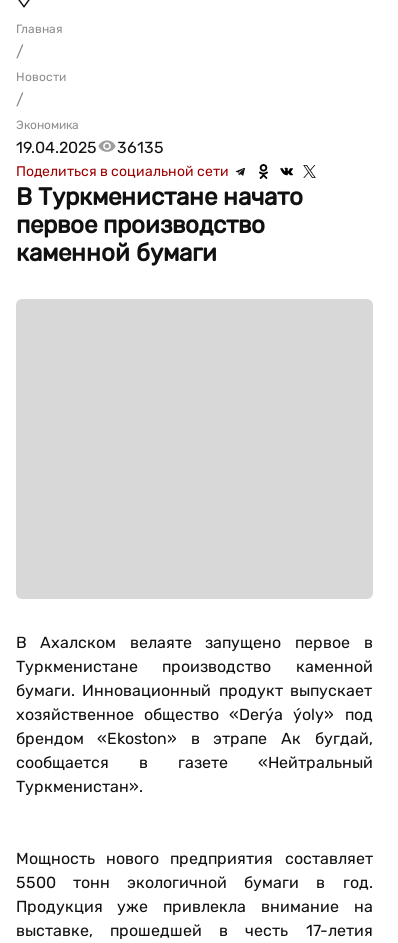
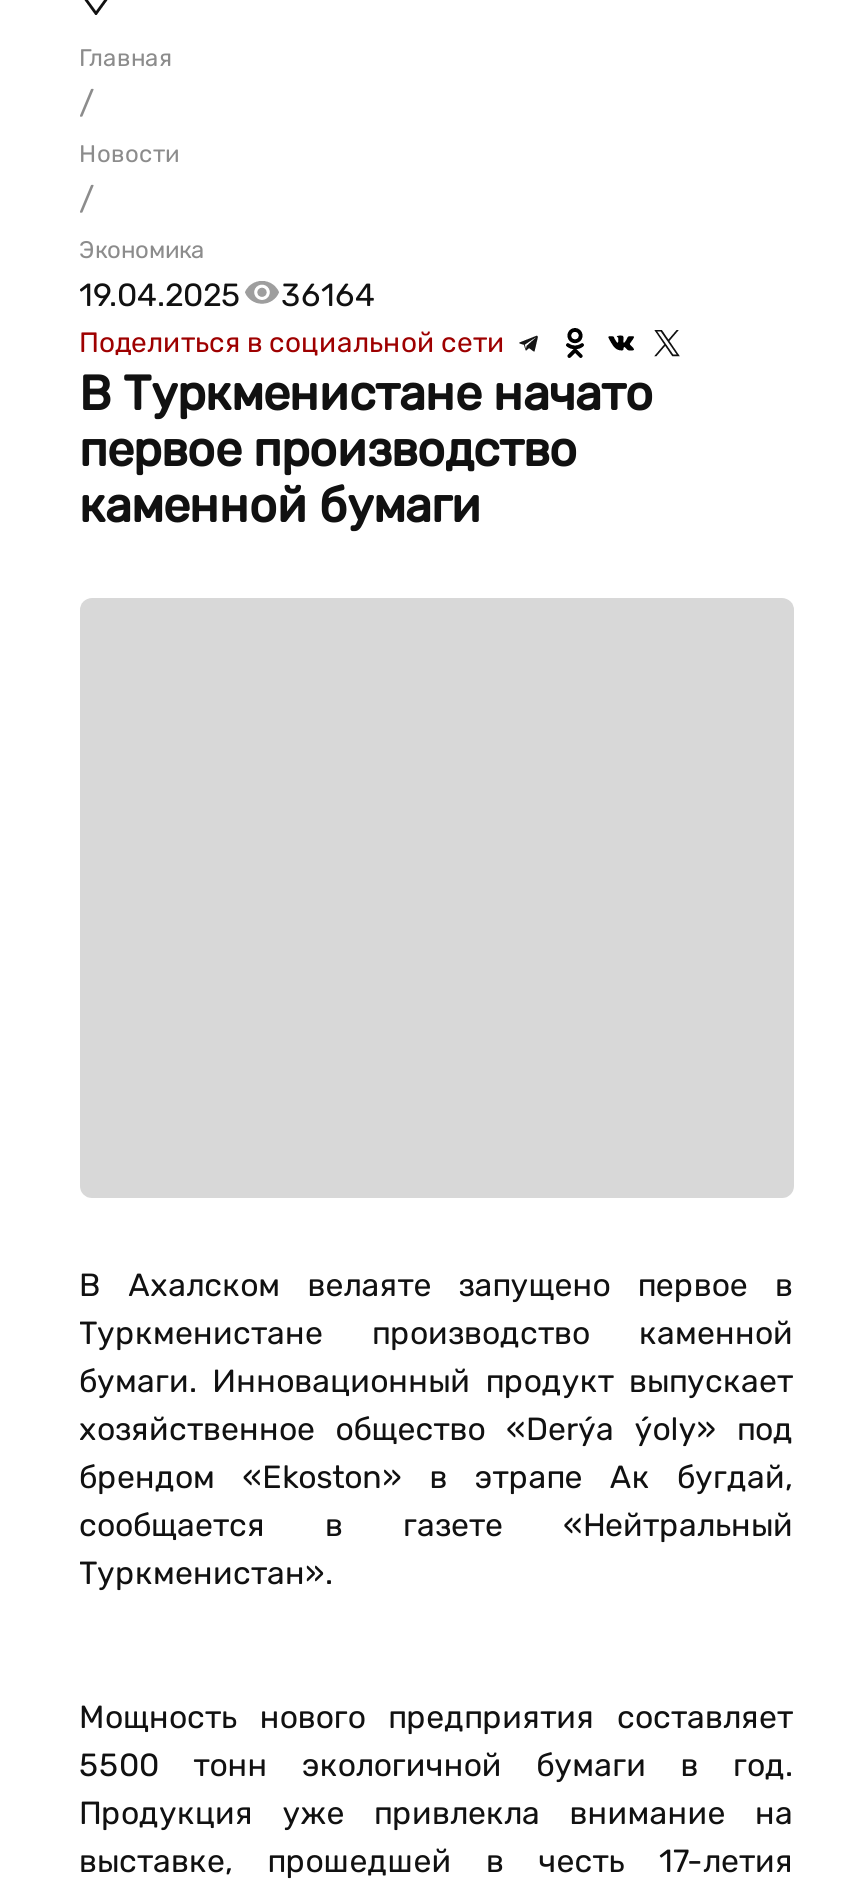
[15,138,163,157] 19.04.2025 36135 -> [79,276,375,314] 19.04.2025 36164

